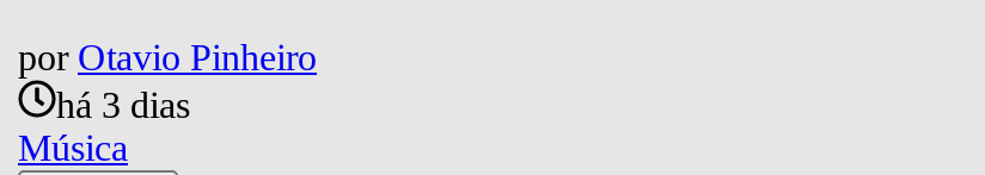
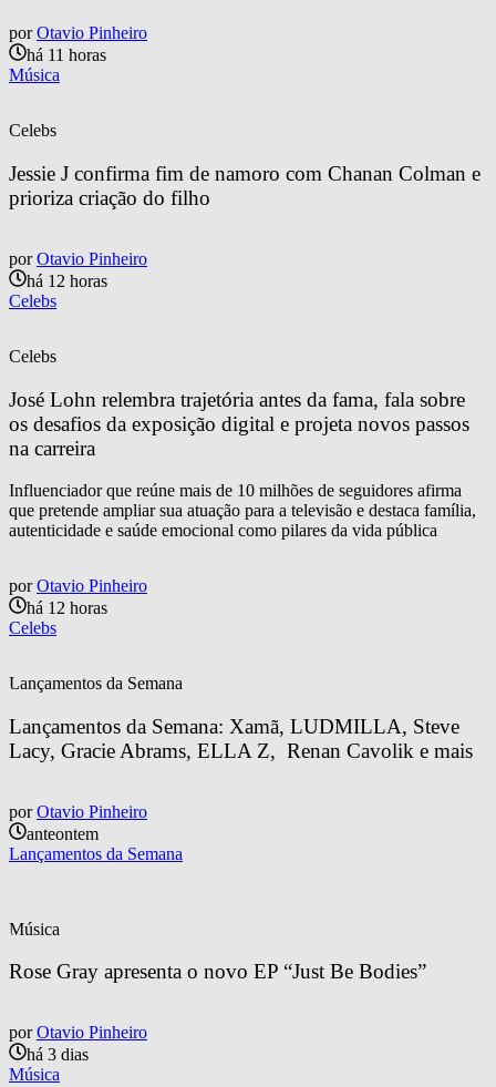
none -> [9,46,486,863] há 11 horas | Música | Celebs | Jessie J confirma fim de namoro com Chanan Colman e | prioriza criação do filho | por Otavio Pinheiro | há 12 horas | Celebs | Celebs | José Lohn relembra trajetória antes da fama, fala sobre | os desafios da exposição digital e projeta novos passos | na carreira | Influenciador que reúne mais de 10 milhões de seguidores afirma | que pretende ampliar sua atuação para a televisão e destaca família, | autenticidade e saúde emocional como pilares da vida pública | por Otavio Pinheiro | há 12 horas | Celebs | Lançamentos da Semana | Lançamentos da Semana: Xamã, LUDMILLA, Steve | Lacy, Gracie Abrams, ELLA Z, Renan Cavolik e mais | por Otavio Pinheiro | anteontem | Lançamentos da Semana
none -> [9,919,426,1042] Música | Rose Gray apresenta o novo EP “Just Be Bodies” | por Otavio Pinheiro

